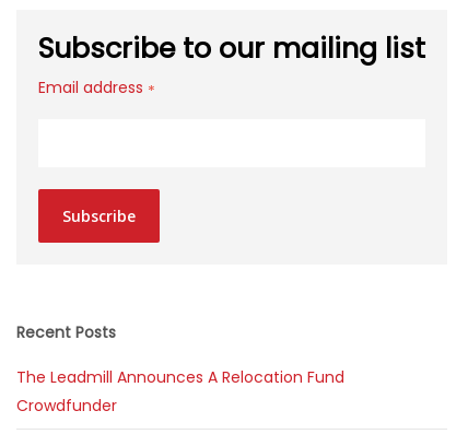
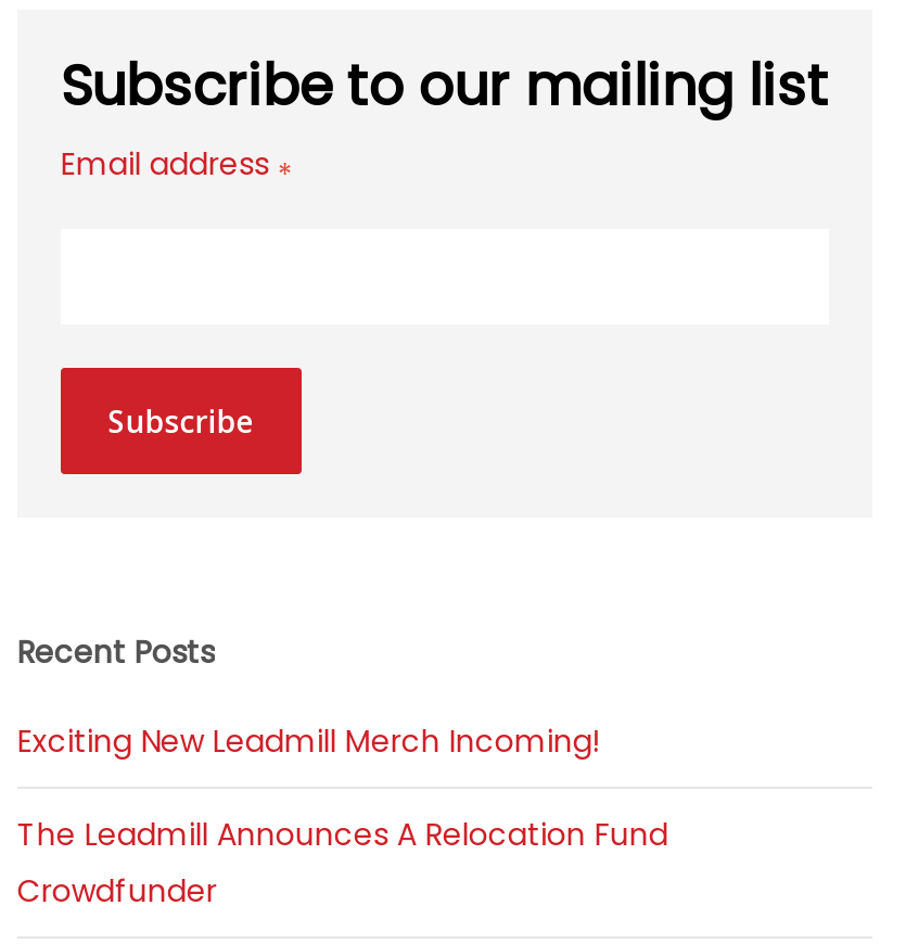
none -> [17,719,601,762] Exciting New Leadmill Merch Incoming!

